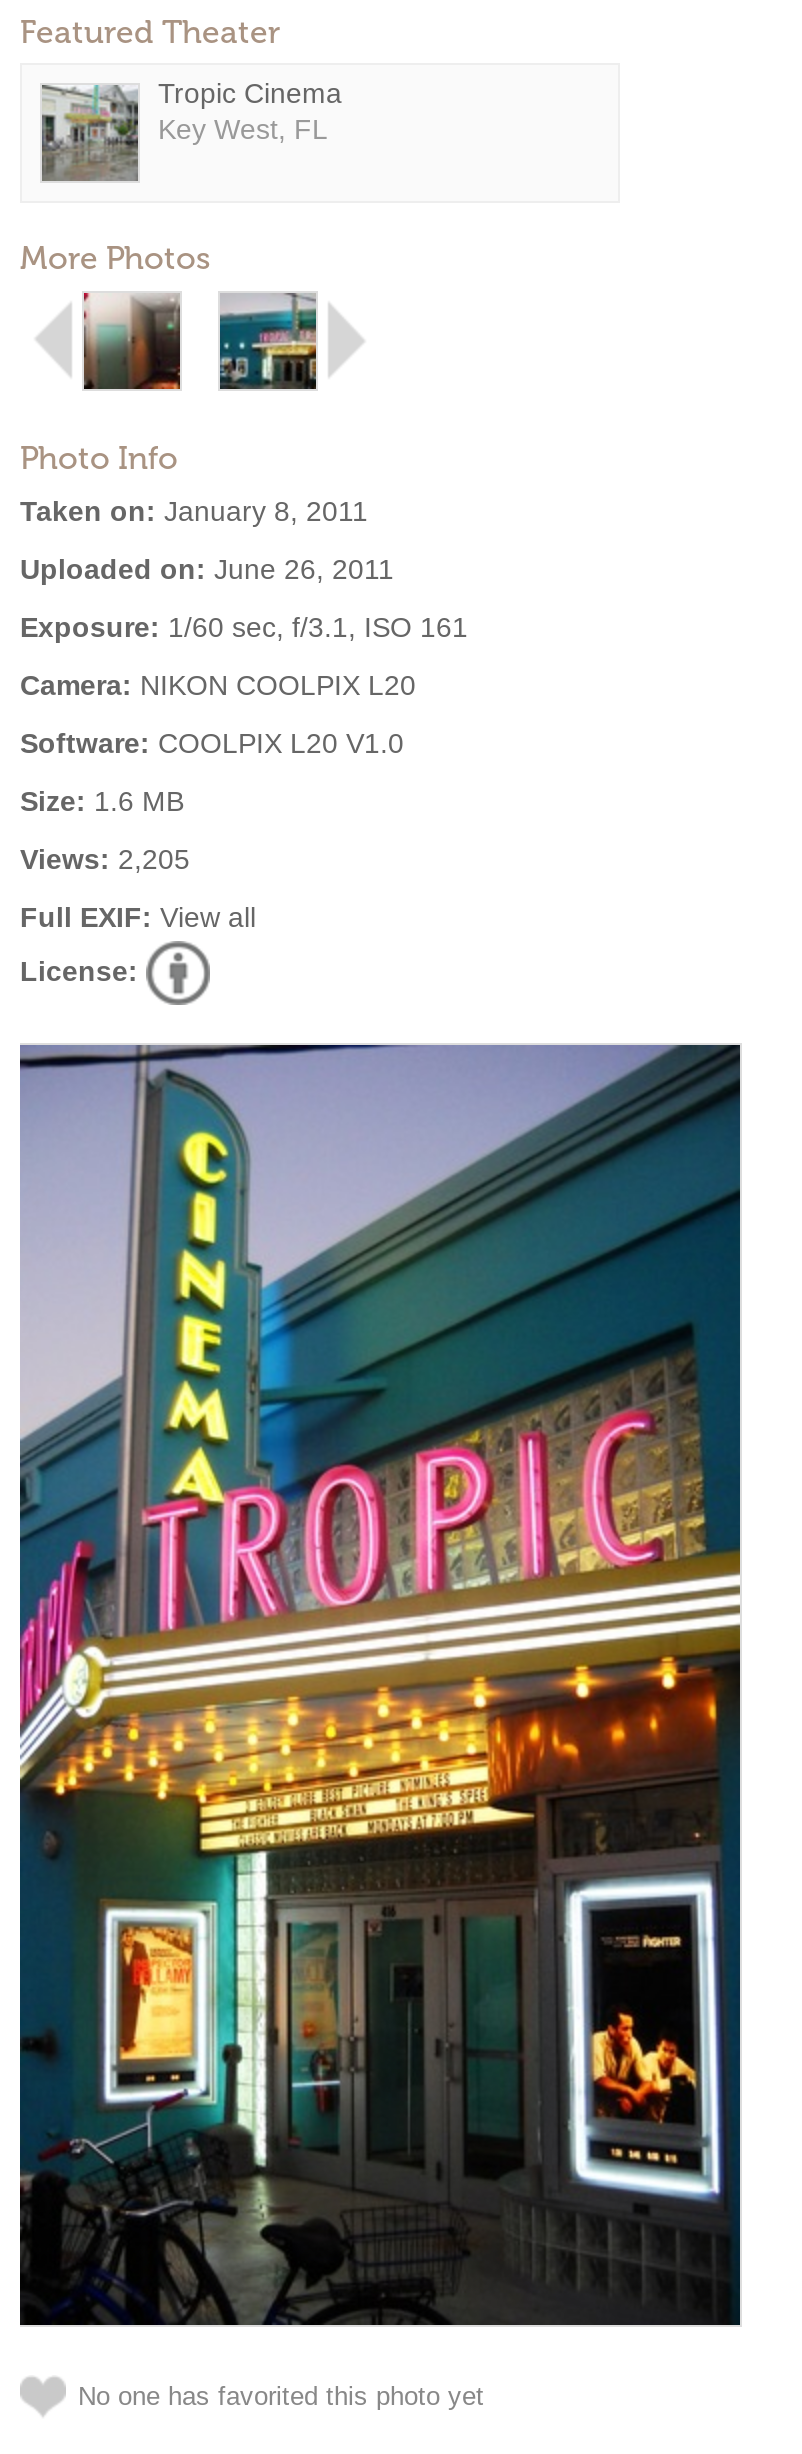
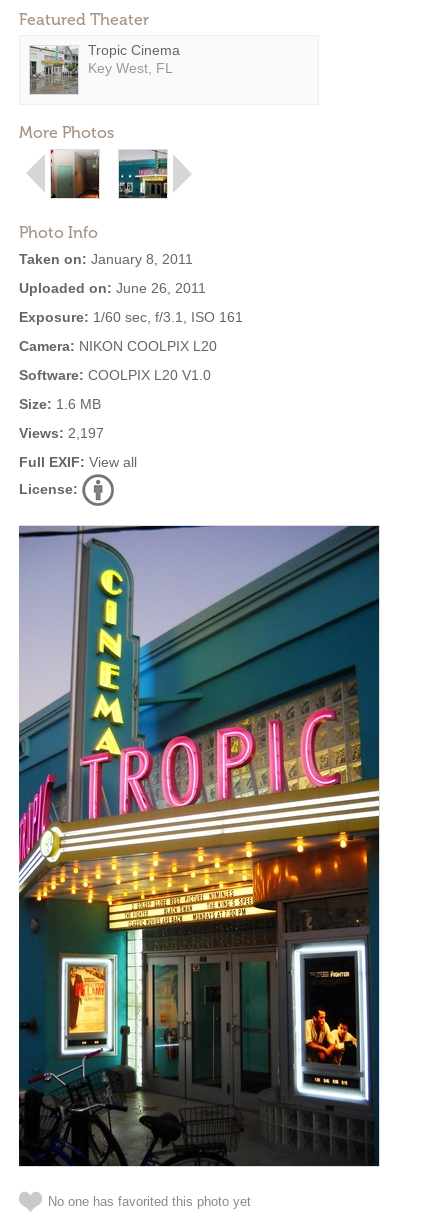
[20,843,190,875] Views: 2,205 -> [19,425,104,441] Views: 2,197

